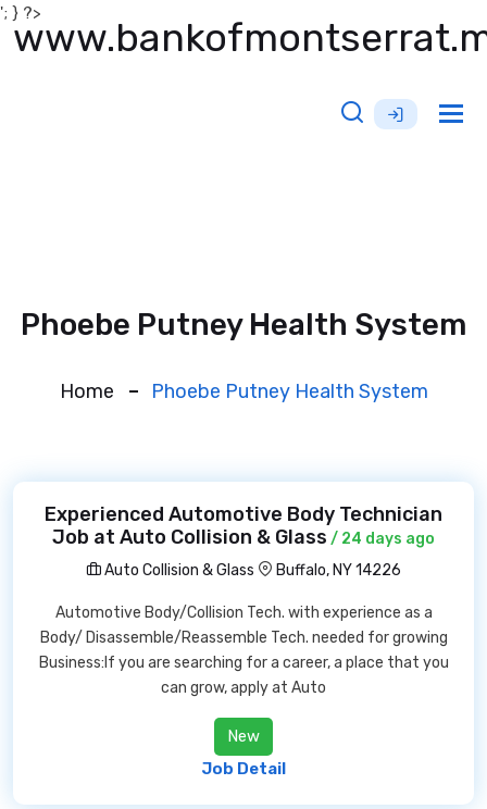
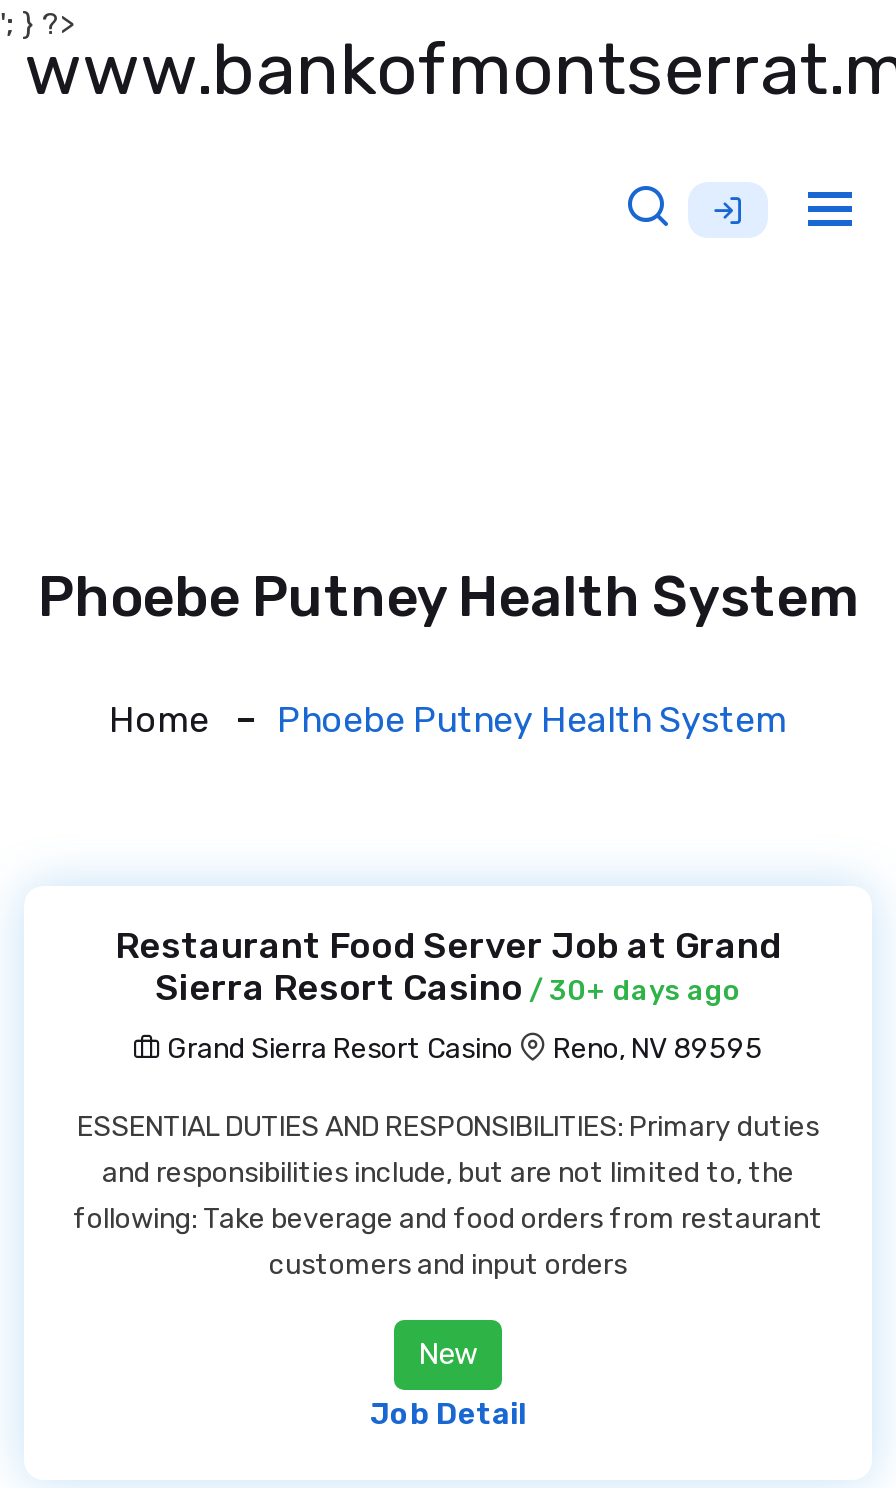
[45,502,442,549] Experienced Automotive Body Technician | Job at Auto Collision & Glass / 24 days ago -> [115,924,781,1010] Restaurant Food Server Job at Grand | Sierra Resort Casino / 30+ days ago
[101,561,401,580] Auto Collision & Glass | Buffalo, NY 14226 -> [161,1032,763,1066] Grand Sierra Resort Casino | Reno, NV 89595
[39,603,448,697] Automotive Body/Collision Tech. with experience as a | Body/ Disassemble/Reassemble Tech. needed for growing | Business:If you are searching for a career, a place that you | can grow, apply at Auto -> [73,1110,823,1282] ESSENTIAL DUTIES AND RESPONSIBILITIES: Primary duties | and responsibilities include, but are not limited to, the | following: Take beverage and food orders from restaurant | customers and input orders

